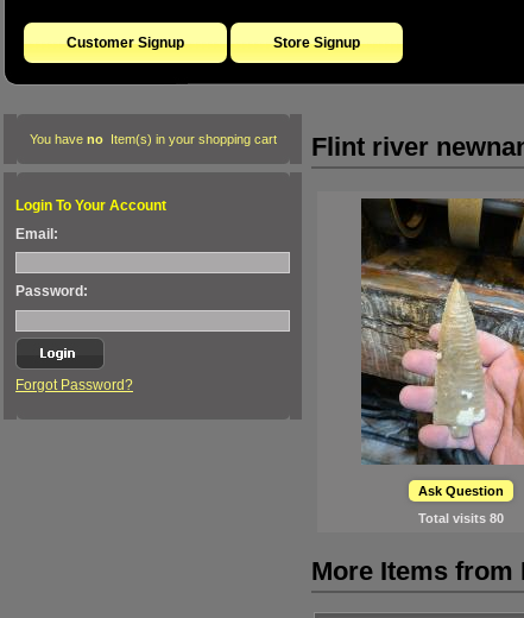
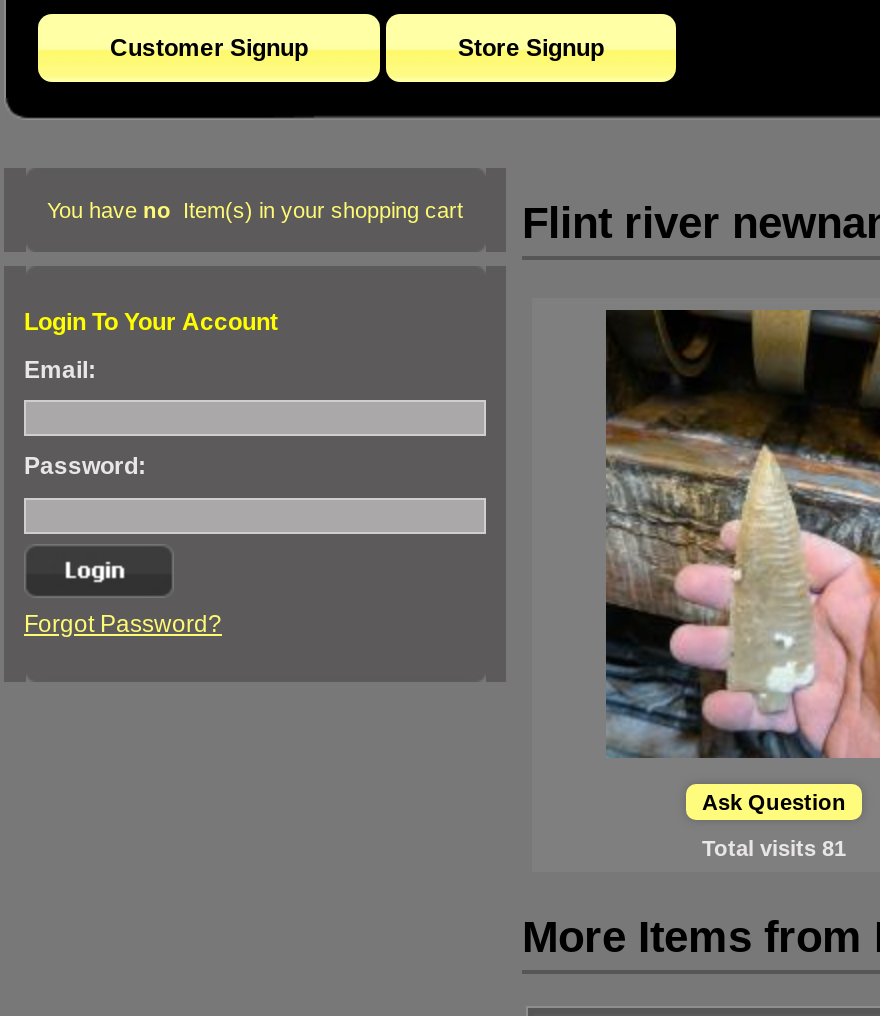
[418,511,504,525] Total visits 80 -> [702,836,846,860] Total visits 81

